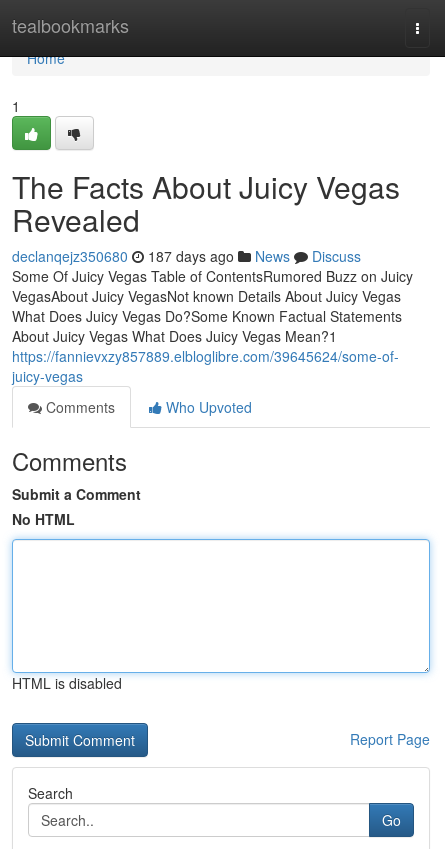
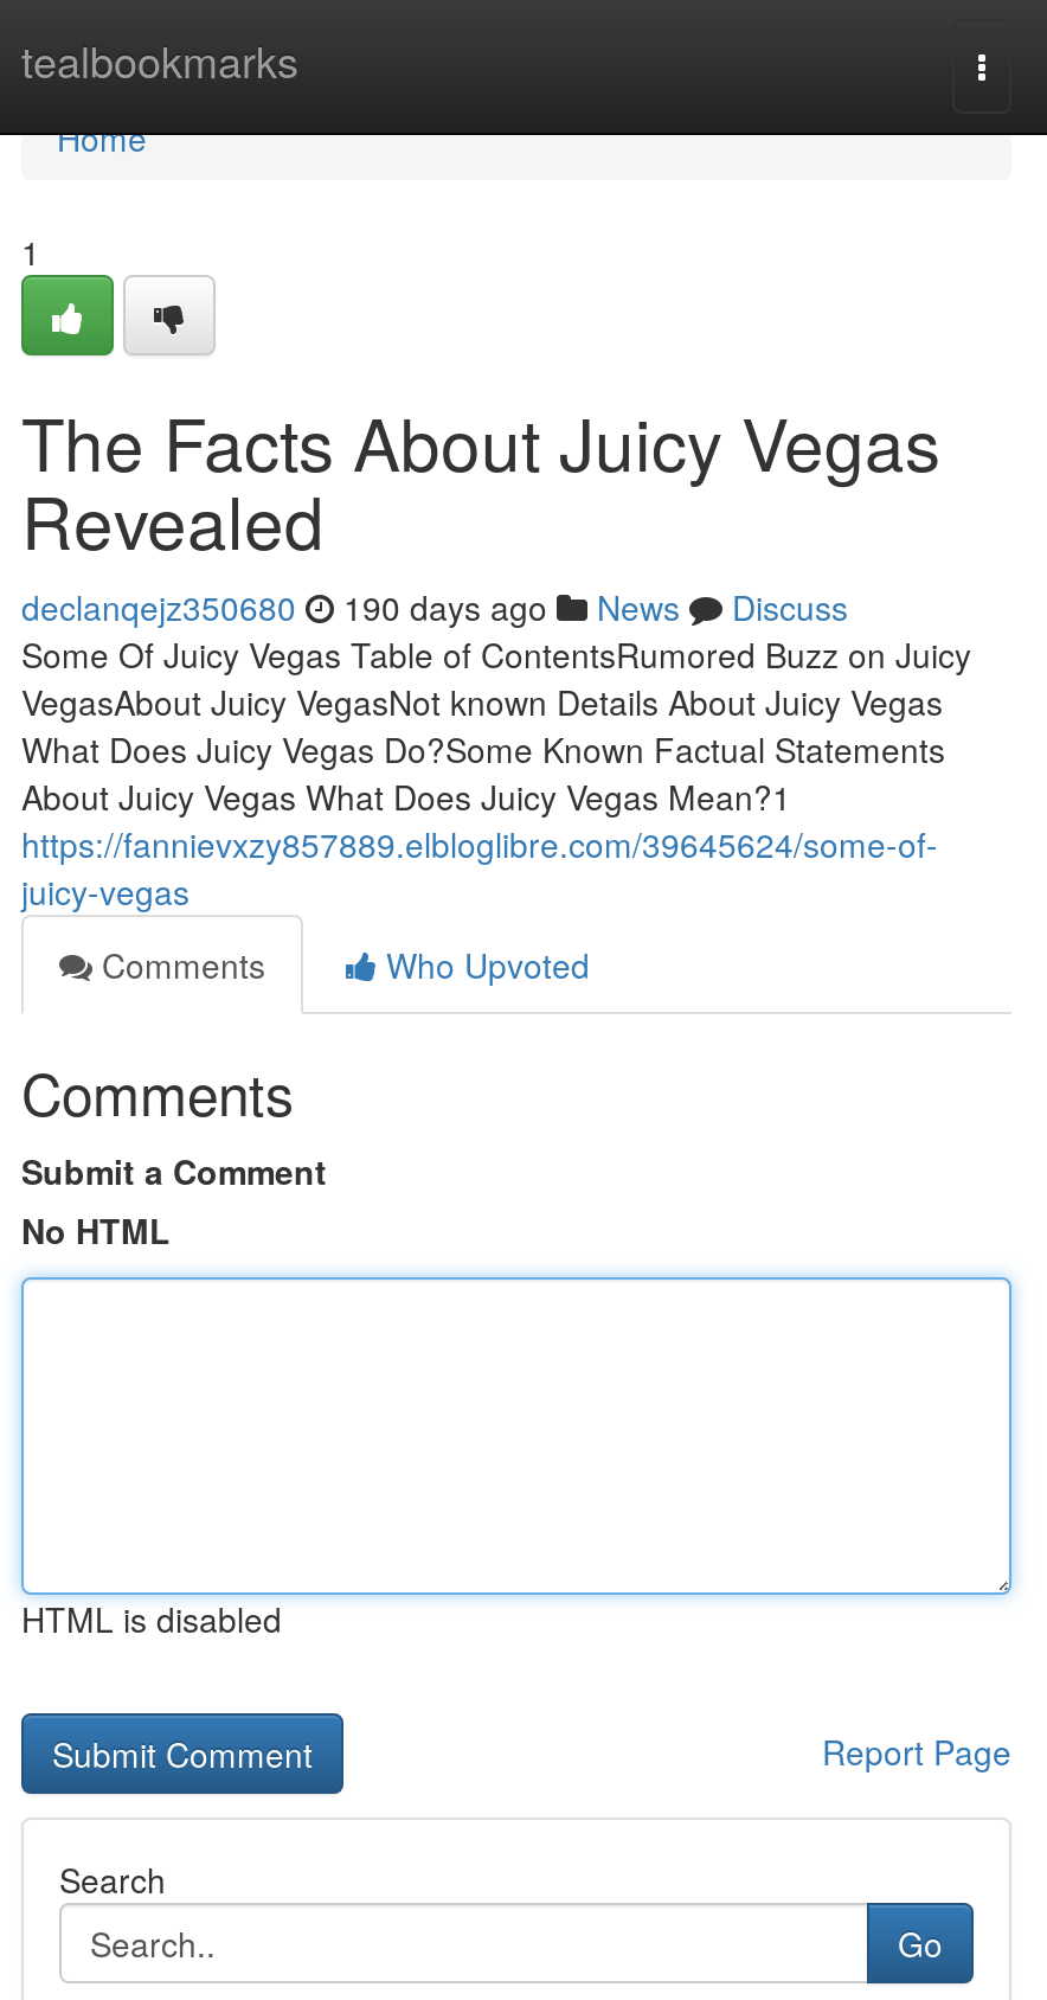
[12,246,361,266] declanqejz350680 187 days ago News Discuss -> [21,583,848,630] declanqejz350680 190 days ago News Discuss

